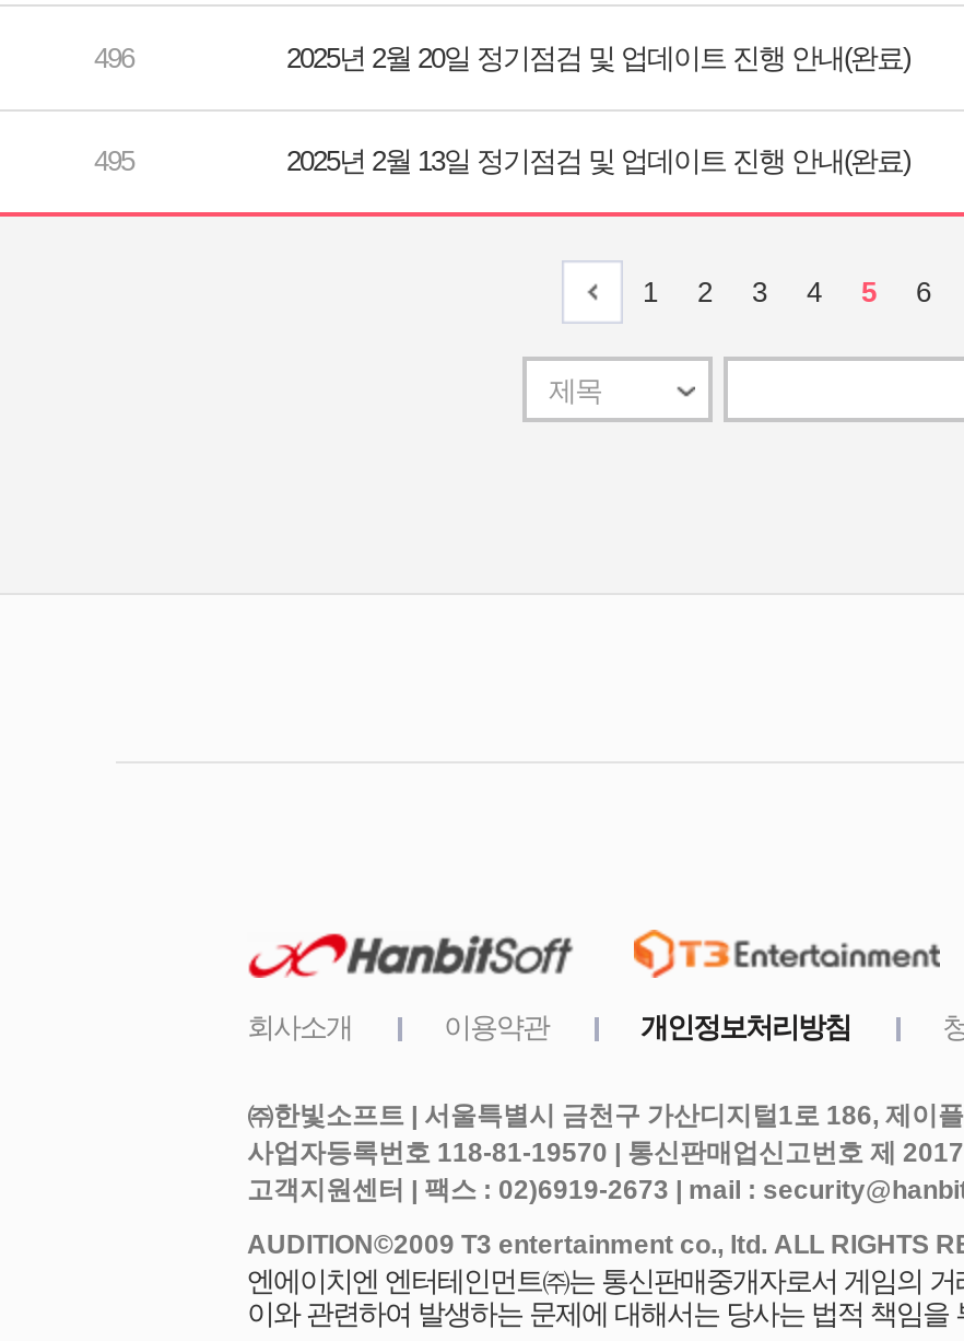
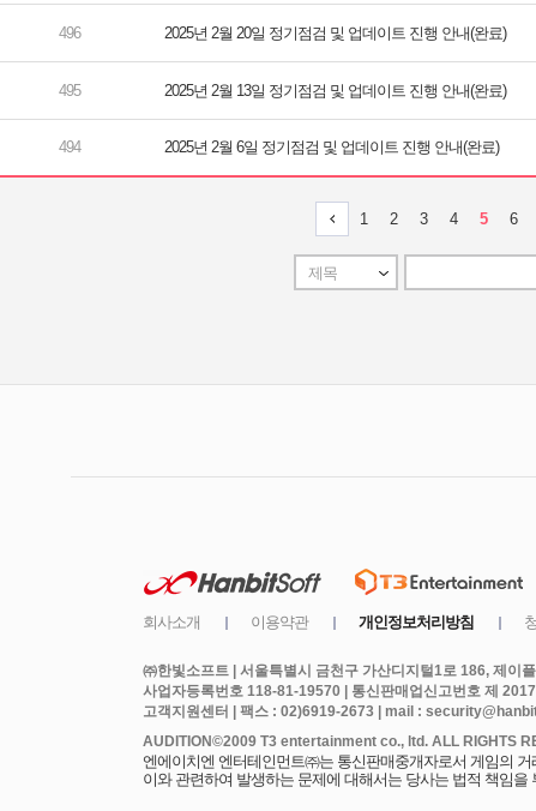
none -> [164,138,499,156] 2025년 2월 6일 정기점검 및 업데이트 진행 안내(완료)

